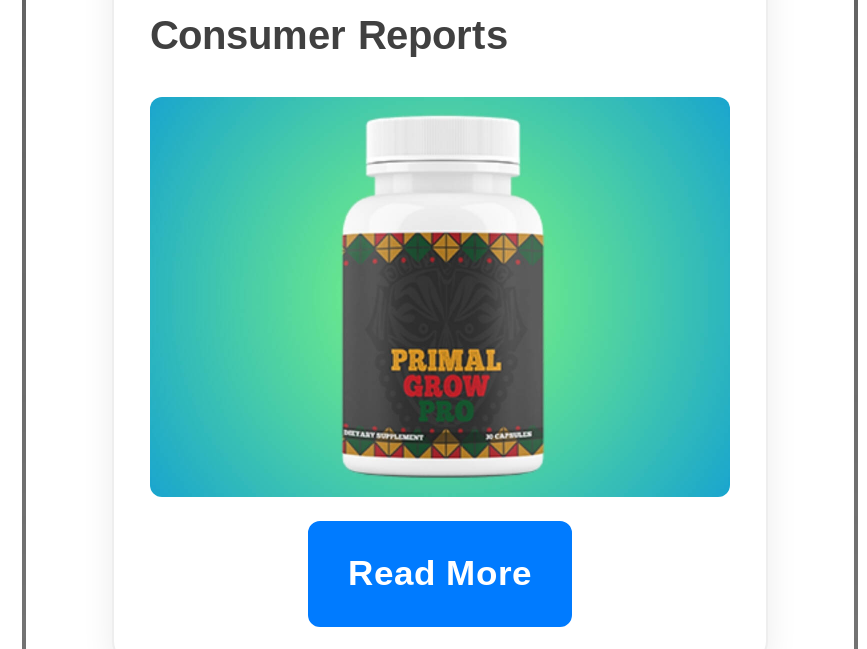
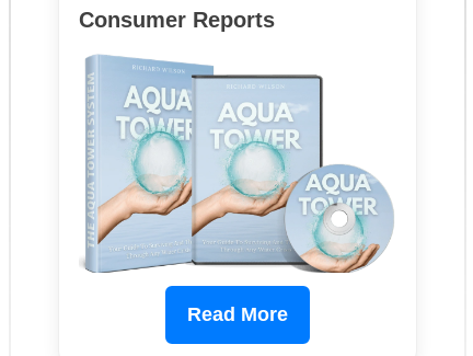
[148,95,732,499] [image] -> [79,54,396,274] [image]

